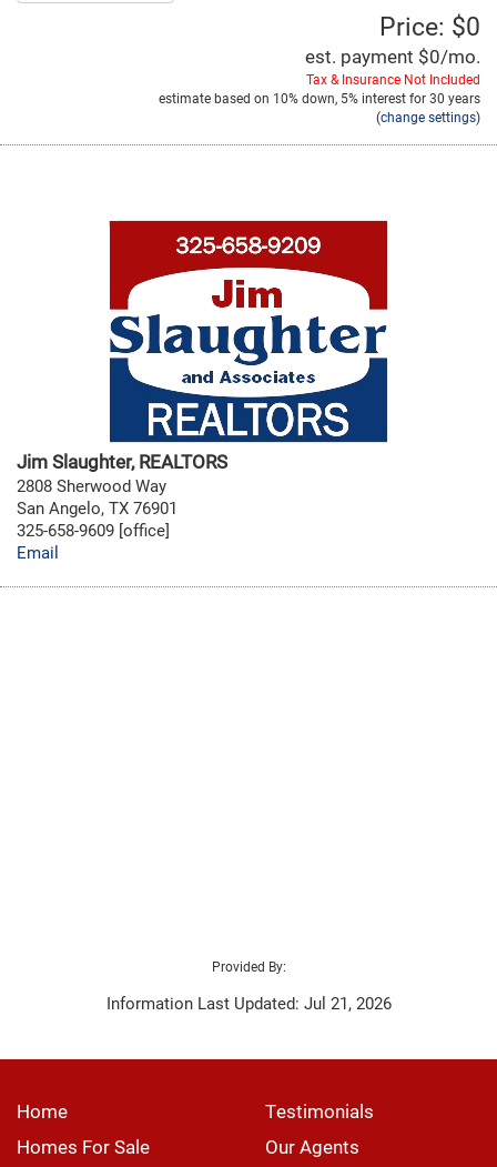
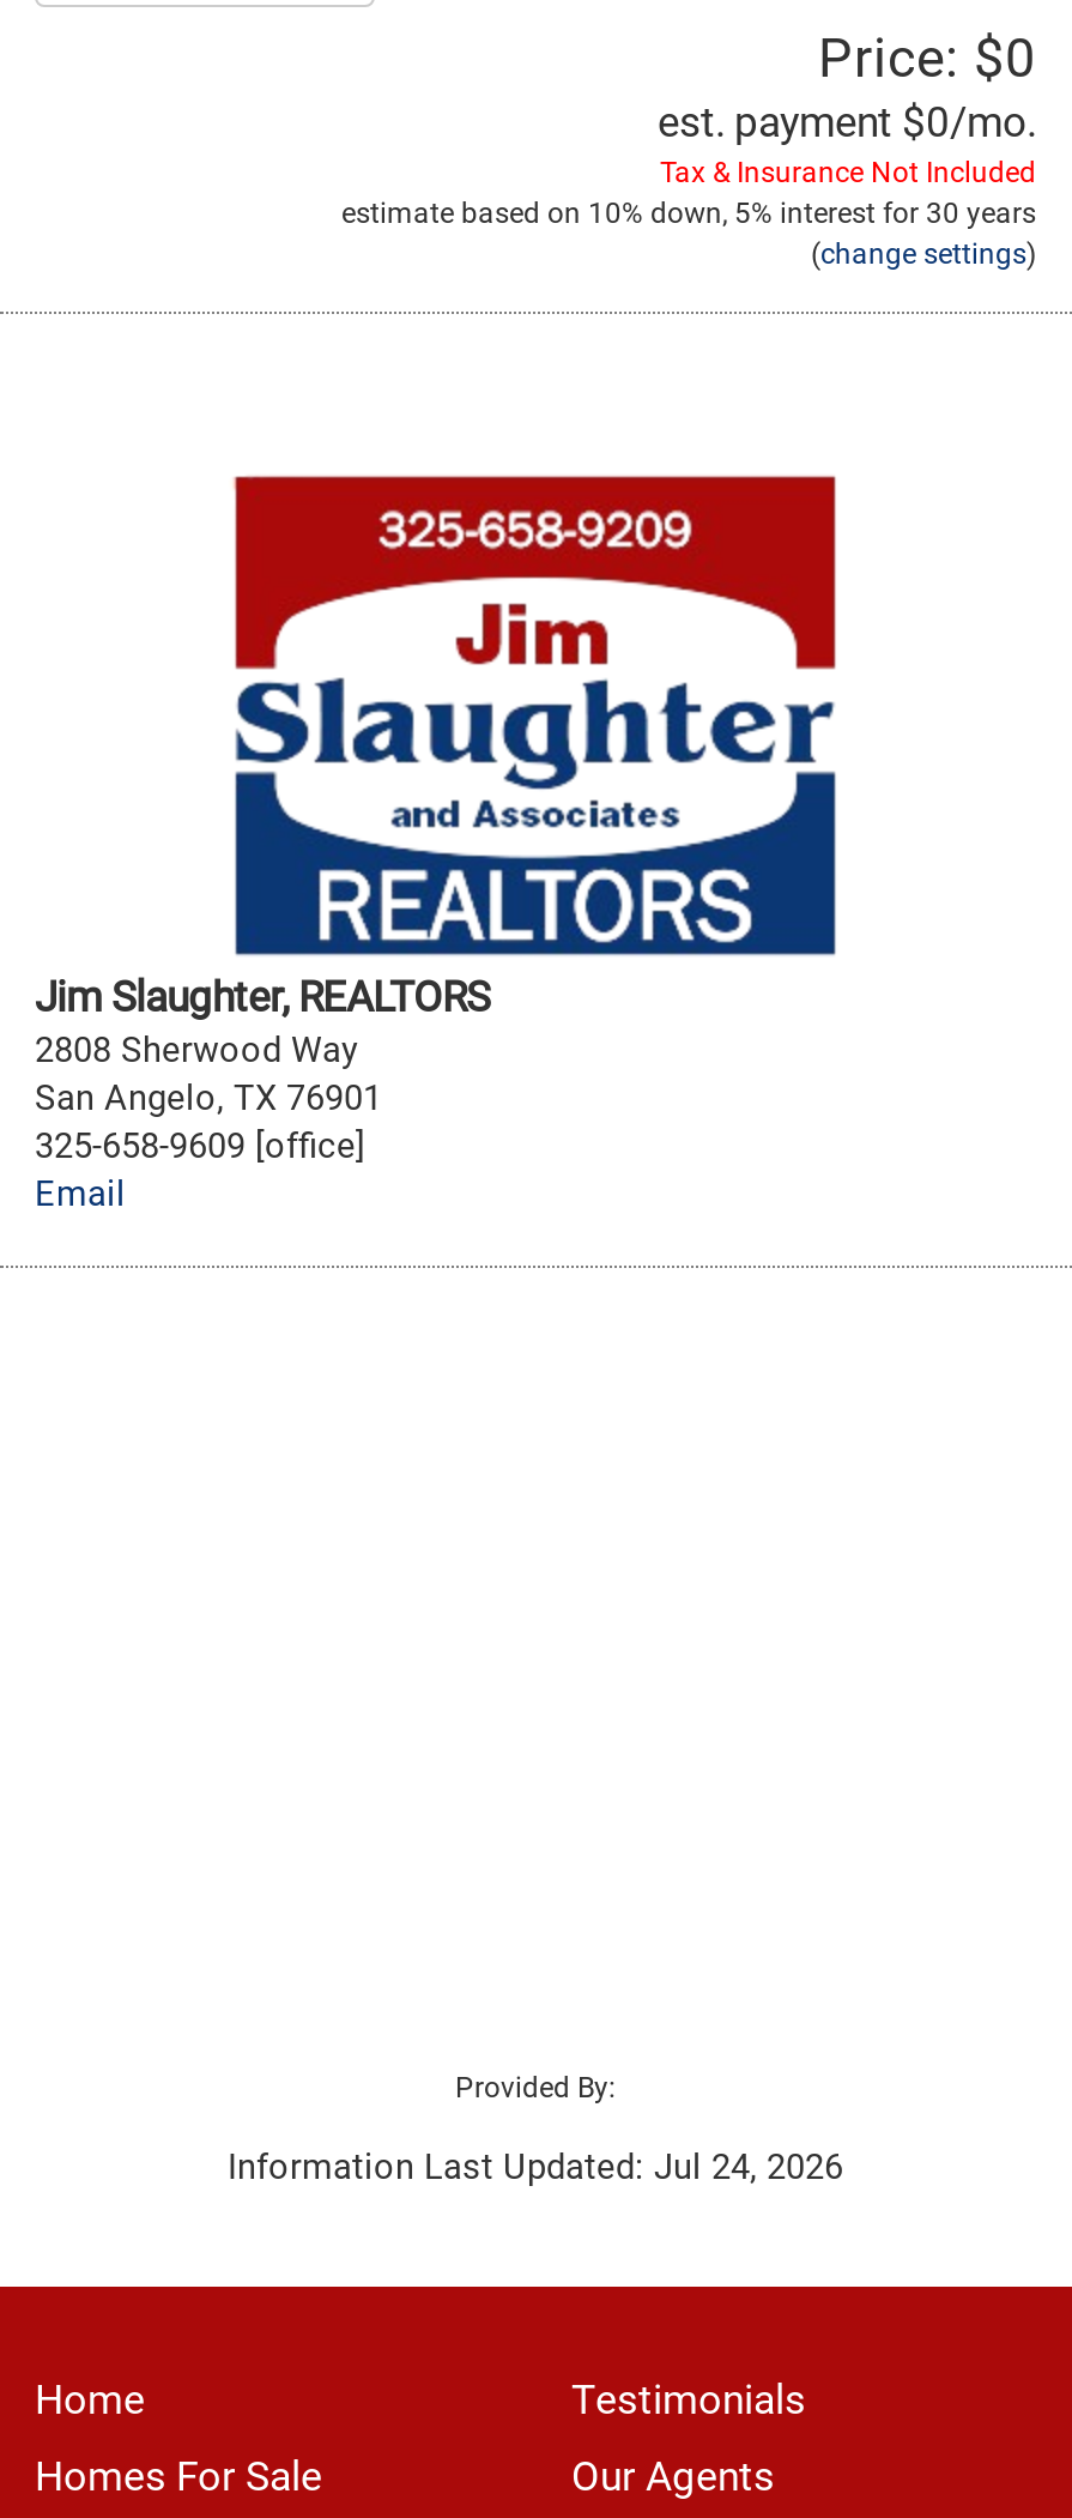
[106,993,391,1014] Information Last Updated: Jul 21, 2026 -> [228,2143,843,2188] Information Last Updated: Jul 24, 2026

